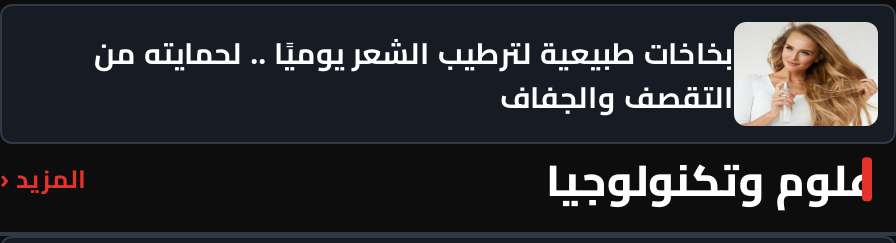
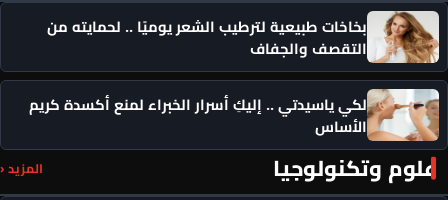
none -> [29,88,440,142] [image] | لكي ياسيدتي .. إليكِ أسرار الخبراء لمنع أكسدة كريم | الأساس

